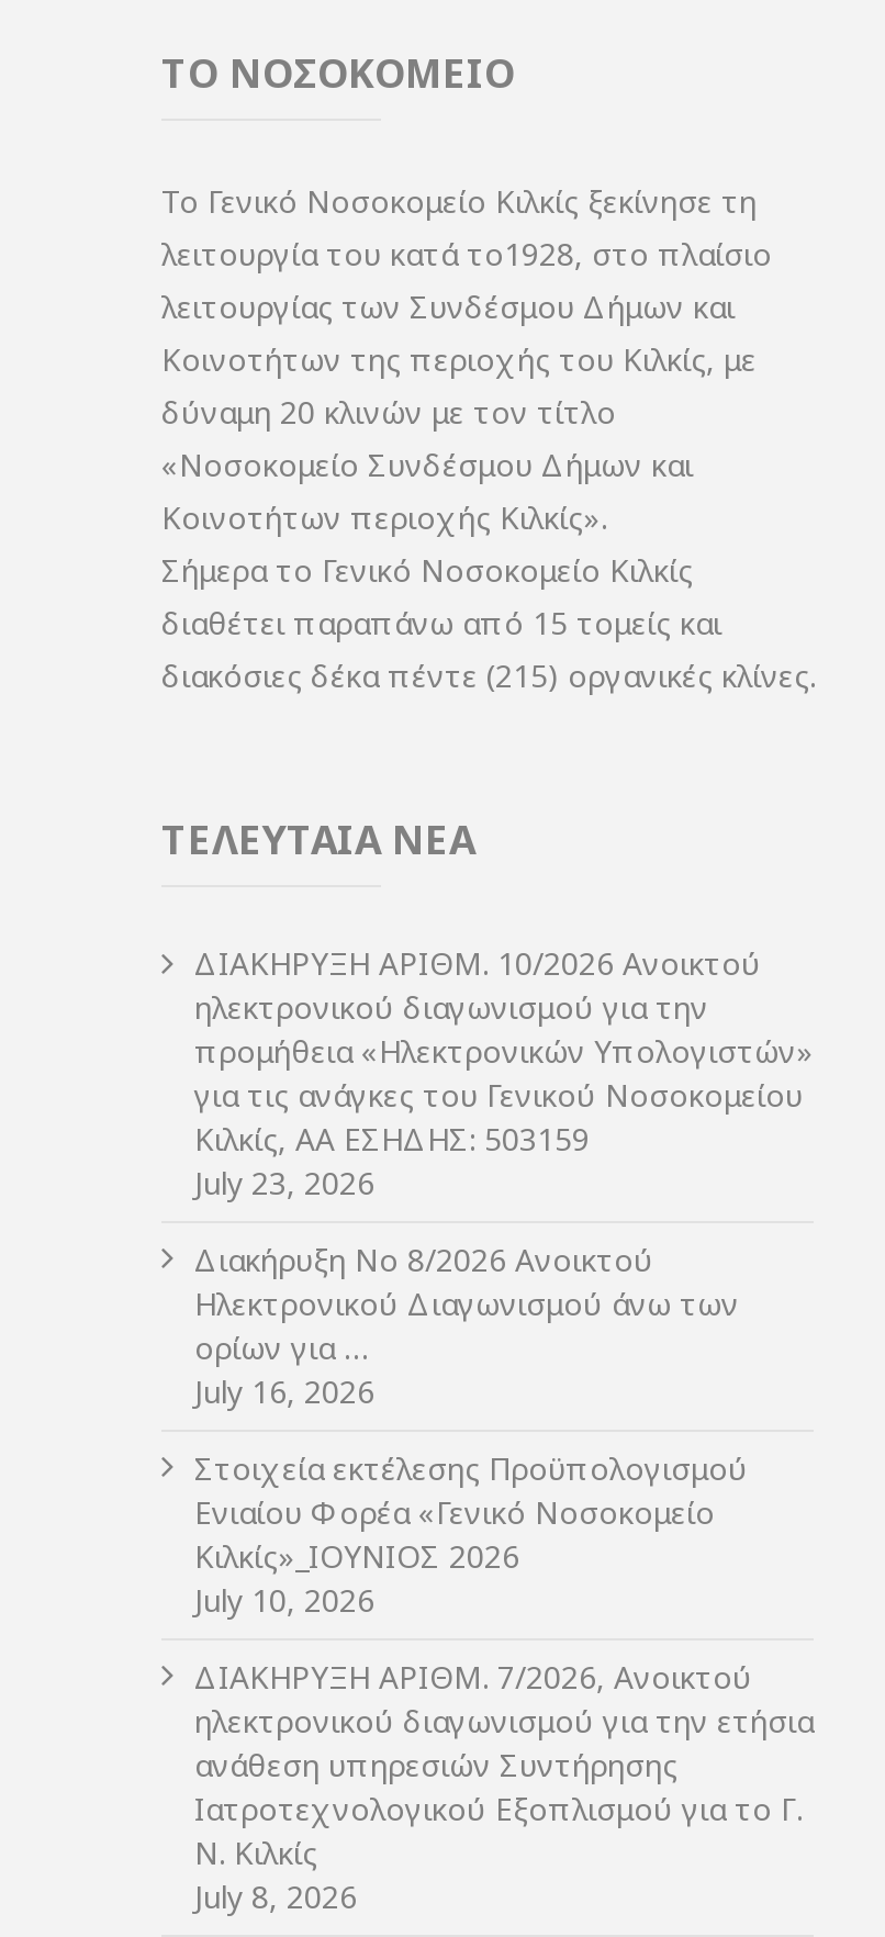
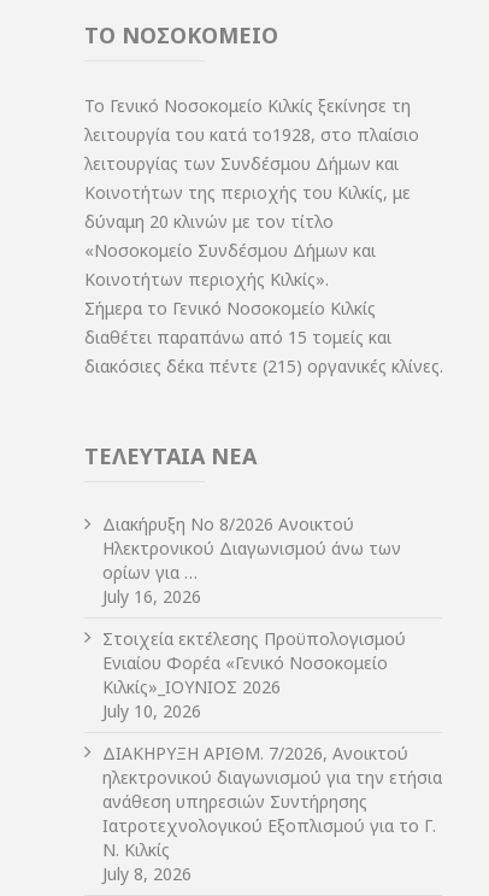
[194,942,814,1204] ΔIΑΚΗΡΥΞΗ ΑΡIΘΜ. 10/2026 Ανοικτού | ηλεκτρονικού διαγωνισμού για την | προμήθεια «Ηλεκτρονικών Υπολογιστών» | για τις ανάγκες του Γενικού Νοσοκομείου | Κιλκίς, ΑΑ ΕΣΗΔΗΣ: 503159 | July 23, 2026 -> none

